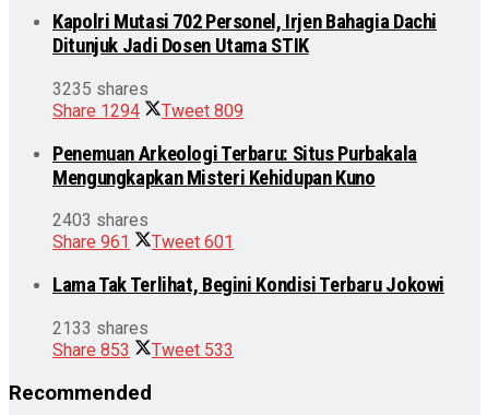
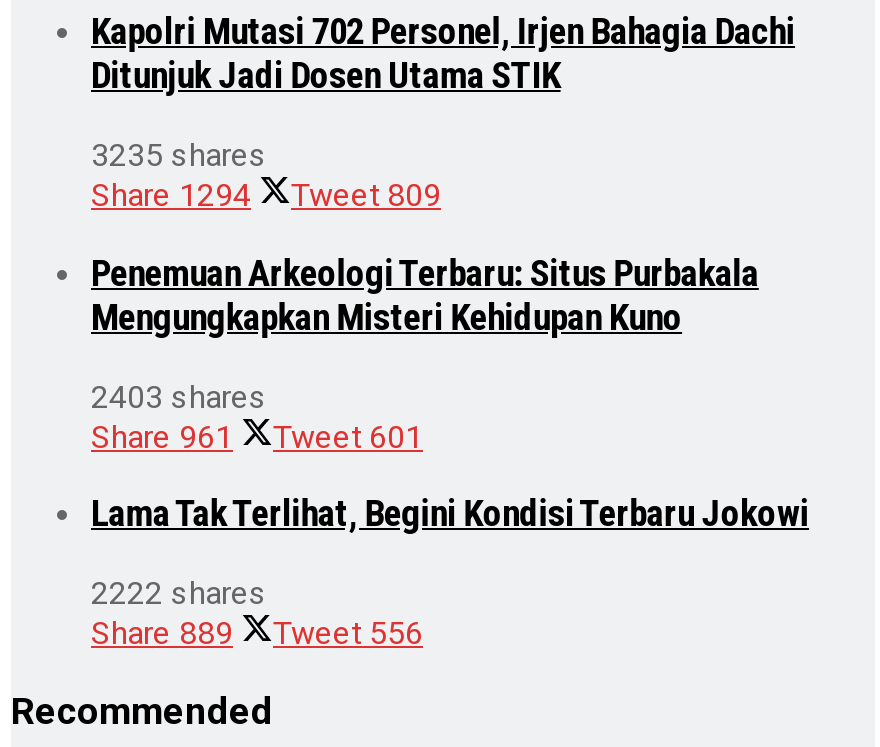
[52,318,149,338] 2133 shares -> [91,574,267,612] 2222 shares
[52,339,130,360] Share 853 -> [91,614,233,652] Share 889
[152,339,234,360] Tweet 533 -> [273,614,423,652] Tweet 556

